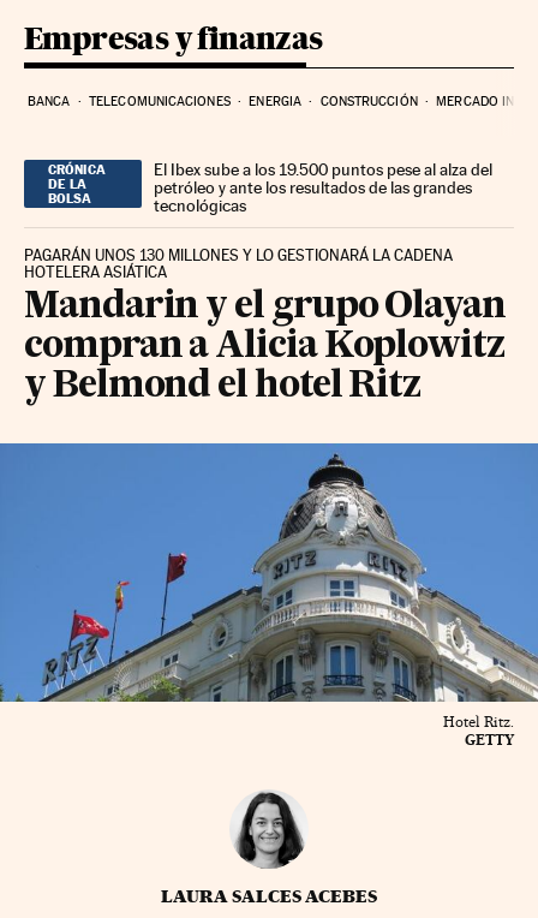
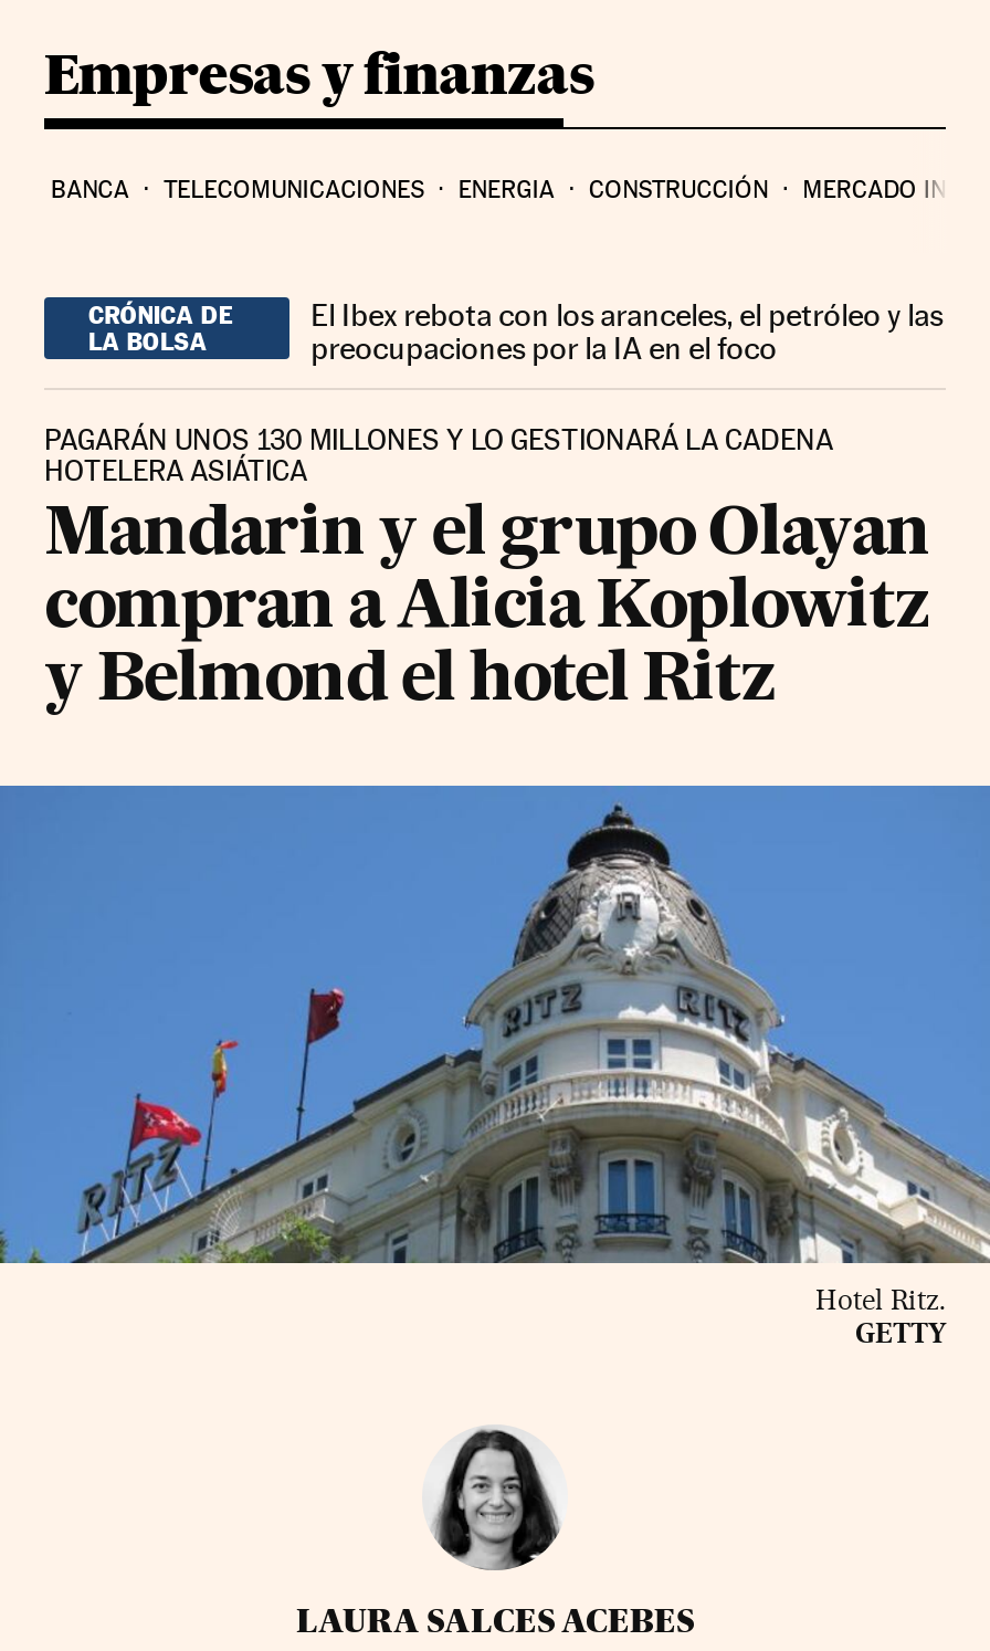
[154,159,493,215] El Ibex sube a los 19.500 puntos pese al alza del | petróleo y ante los resultados de las grandes | tecnológicas -> [311,296,943,365] El Ibex rebota con los aranceles, el petróleo y las | preocupaciones por la IA en el foco

